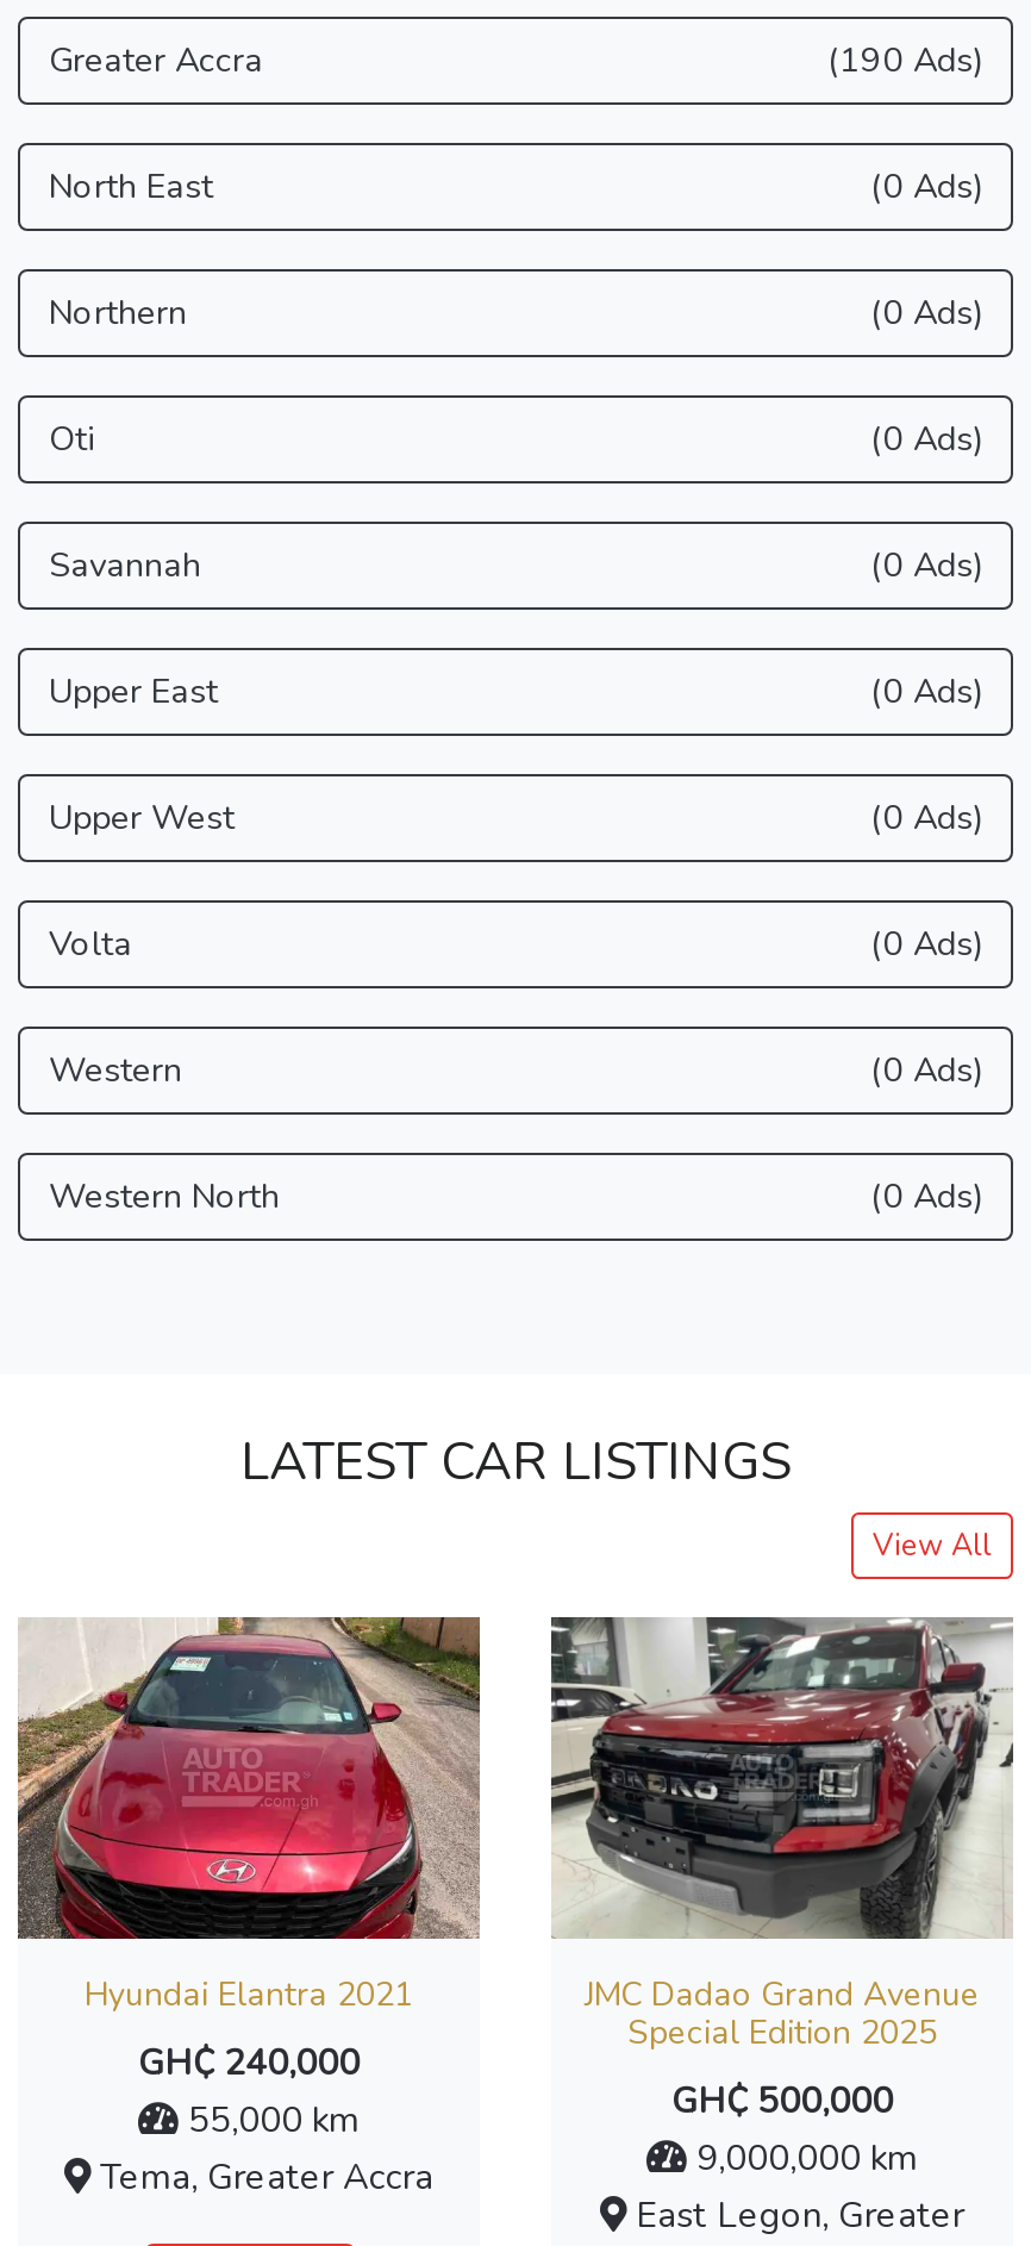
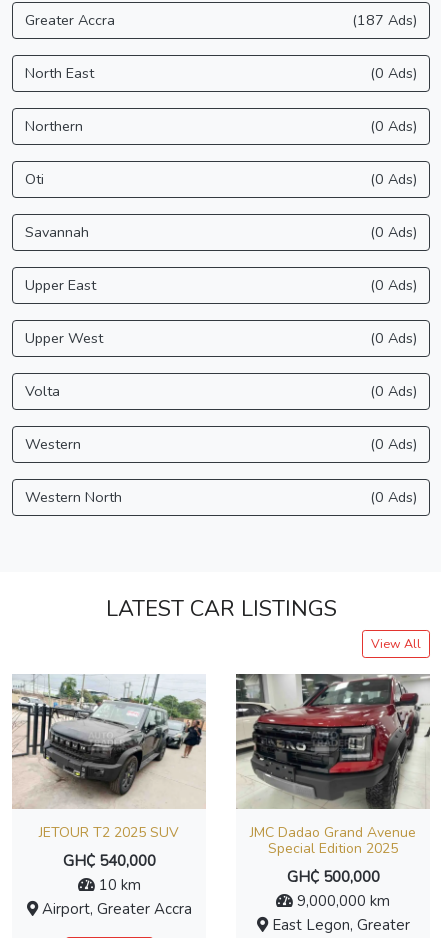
[827,37,982,84] (190 Ads) -> [352,10,417,30] (187 Ads)
[15,1615,482,2201] [image] | Hyundai Elantra 2021 | GH₵ 240,000 | 55,000 km | Tema, Greater Accra -> [11,674,206,919] [image] | JETOUR T2 2025 SUV | GH₵ 540,000 | 10 km | Airport, Greater Accra

